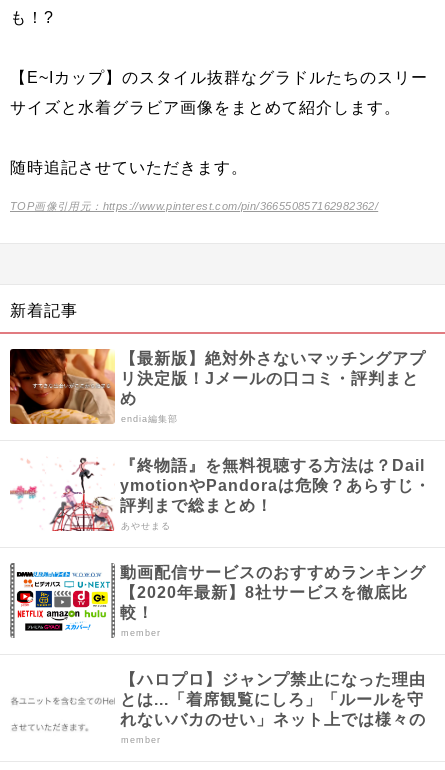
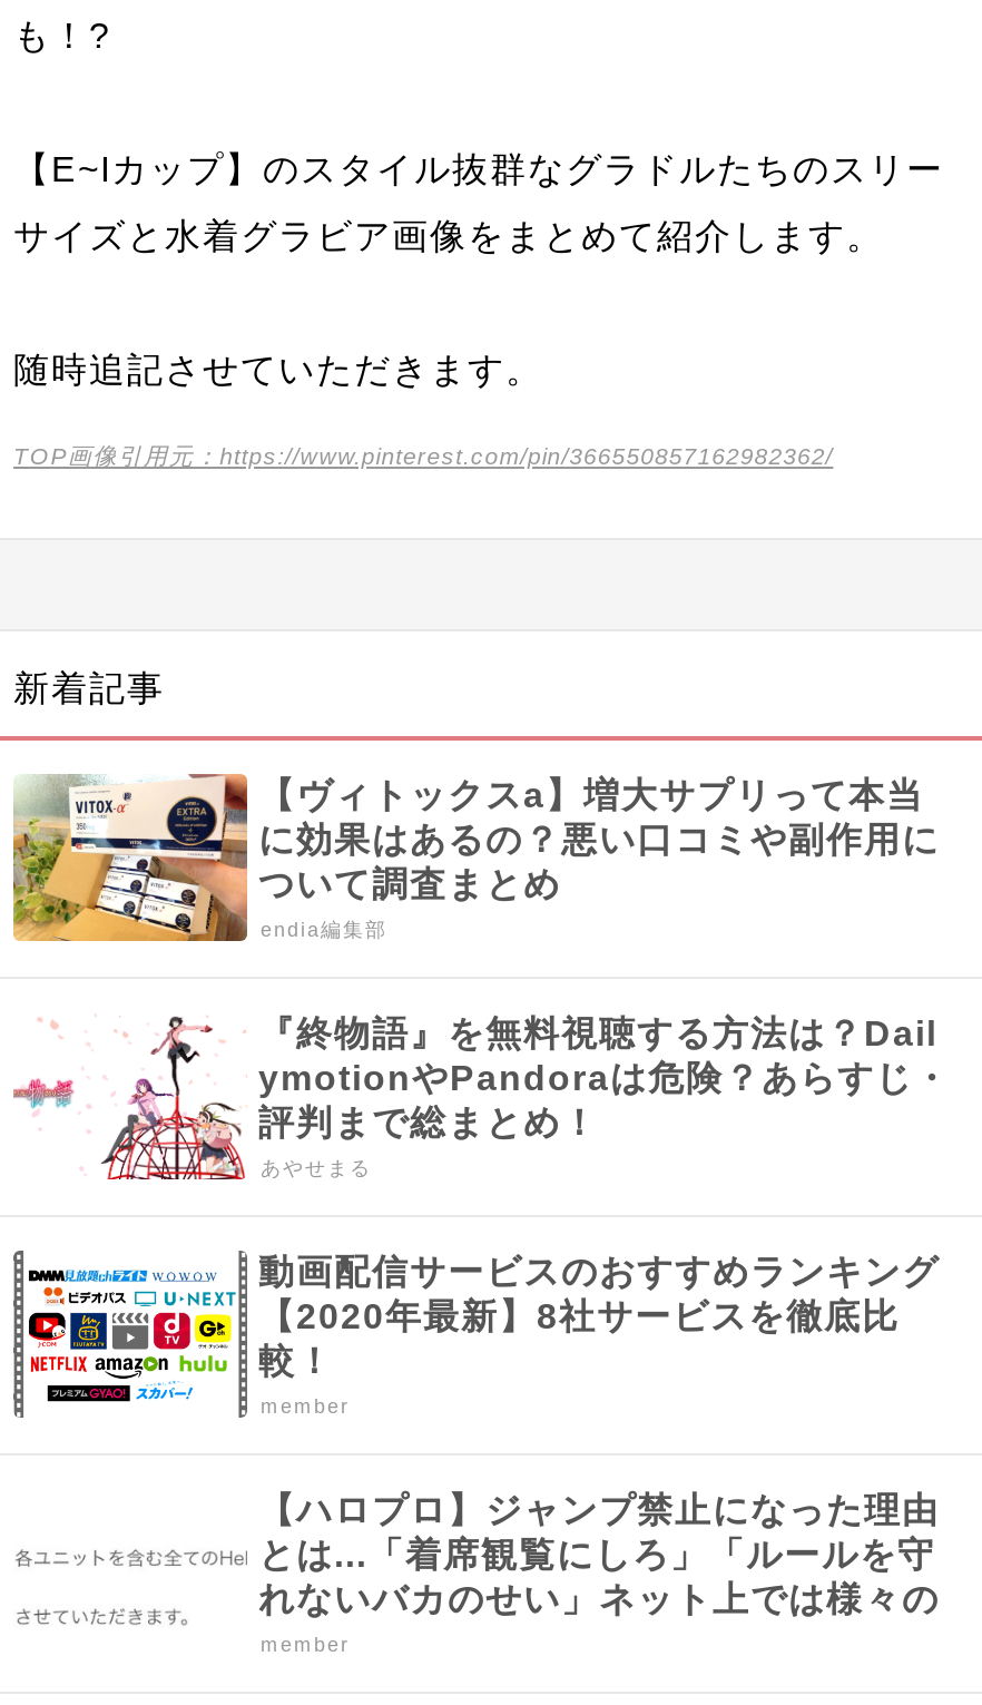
[9,348,426,425] [image] | 【最新版】絶対外さないマッチングアプ | リ決定版！Jメールの口コミ・評判まと | め -> [11,772,940,943] [image] | 【ヴィトックスa】増大サプリって本当 | に効果はあるの？悪い口コミや副作用に | ついて調査まとめ

